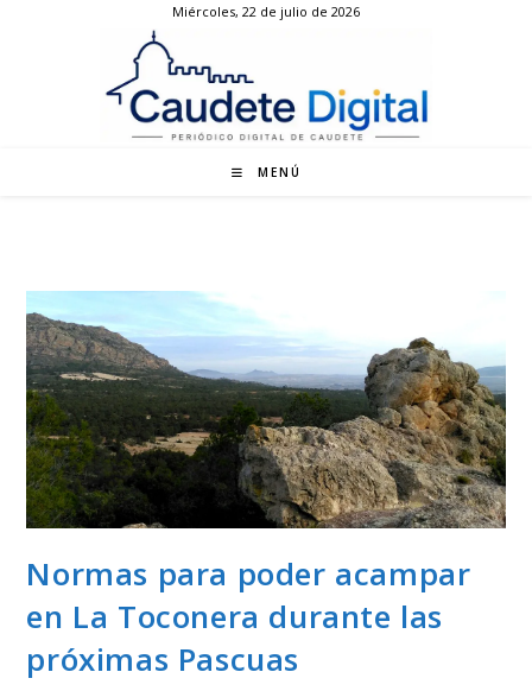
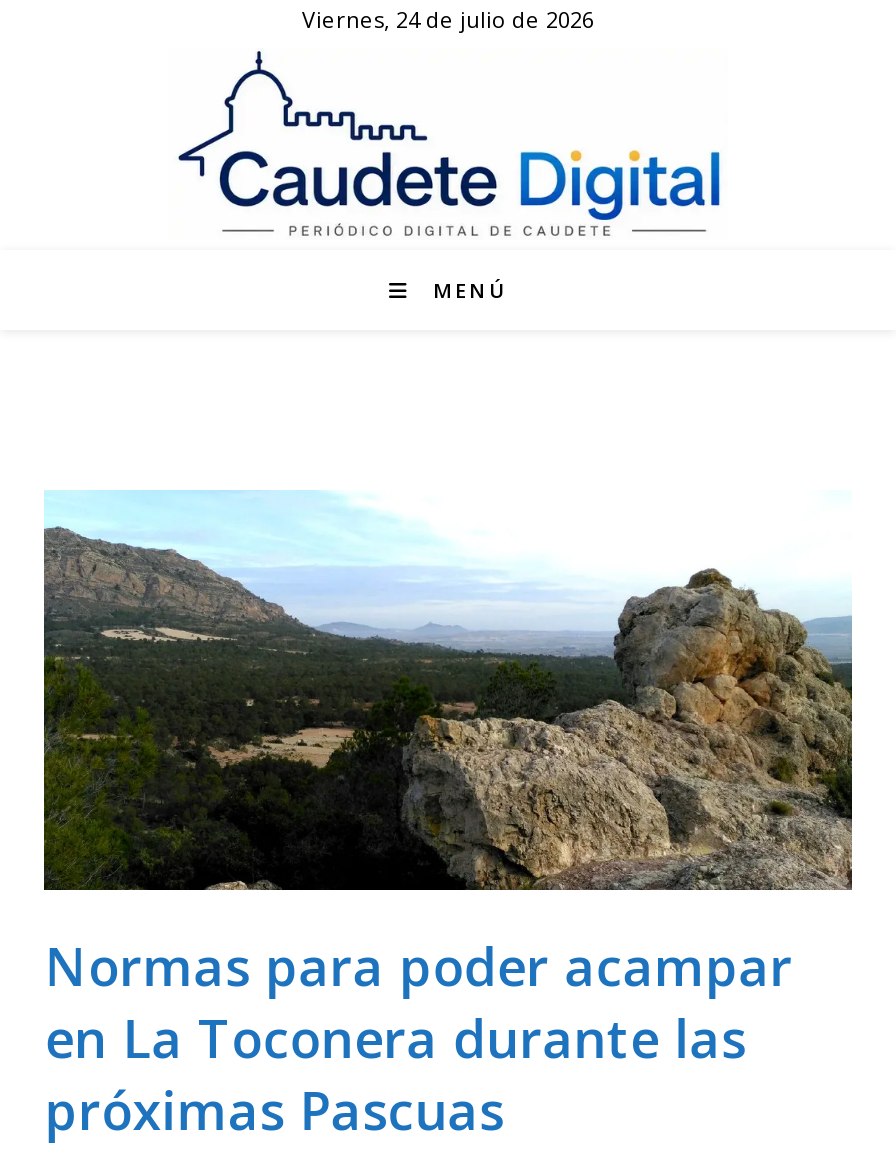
[172,2,360,20] Miércoles, 22 de julio de 2026 -> [302,4,594,34] Viernes, 24 de julio de 2026

